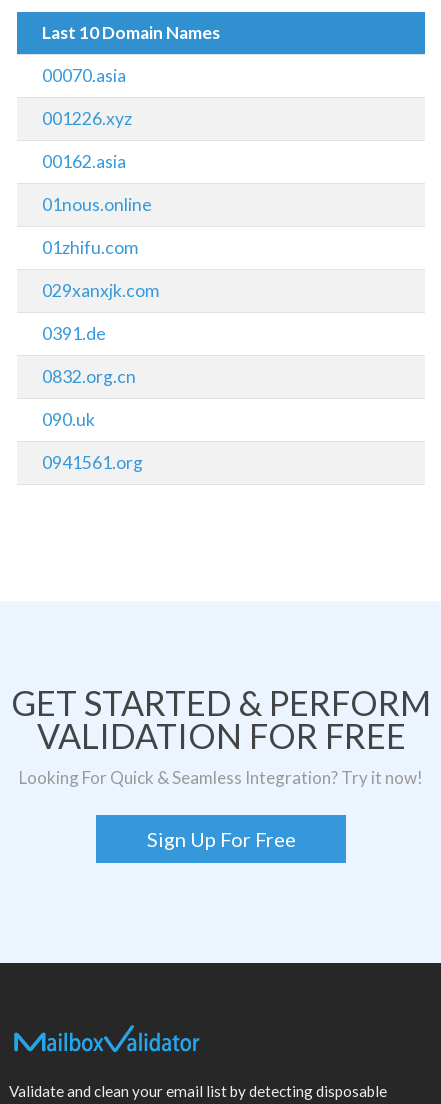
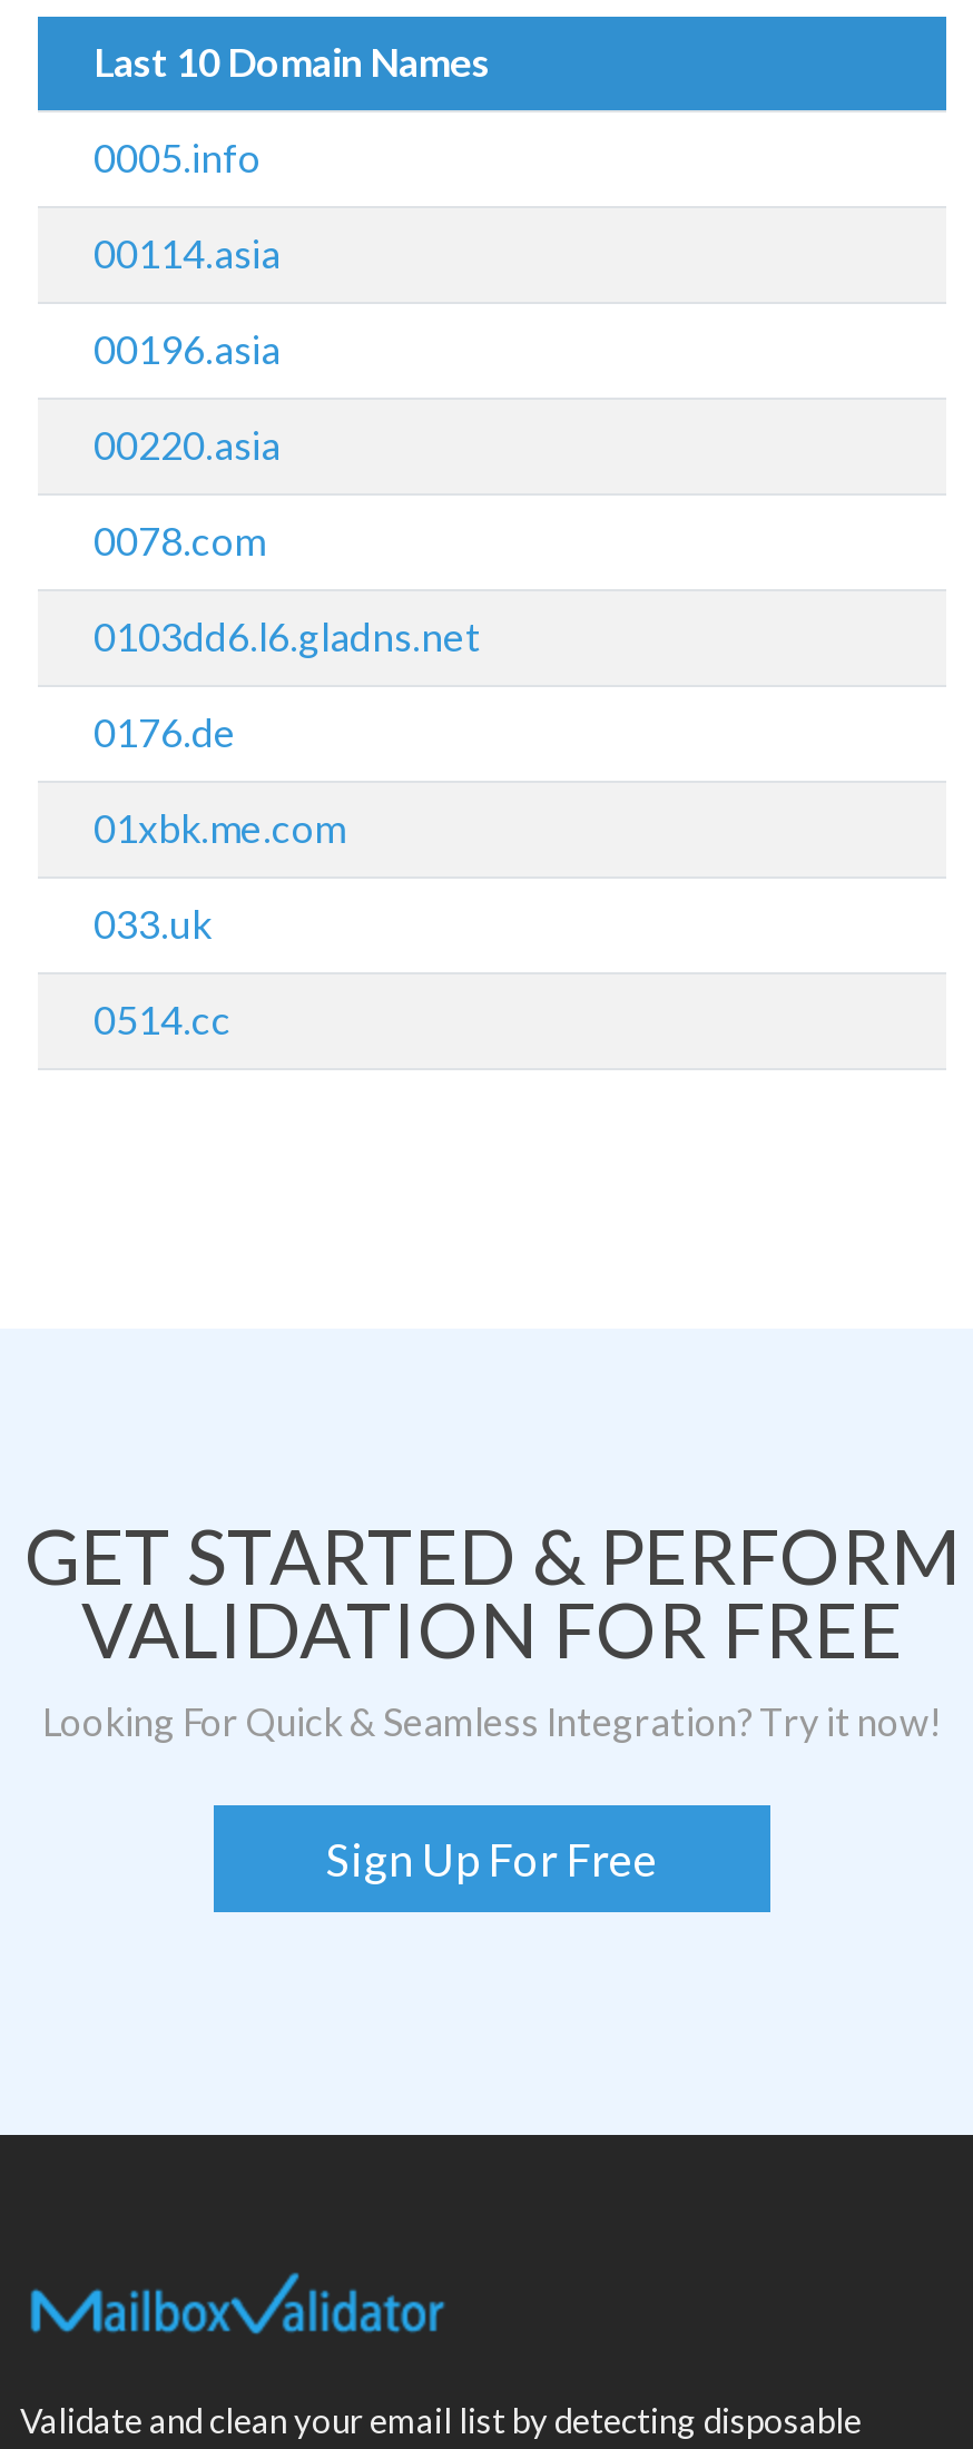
[42,65,126,86] 00070.asia -> [94,135,261,182] 0005.info
[42,108,132,129] 001226.xyz -> [94,231,281,277] 00114.asia
[42,151,126,172] 00162.asia -> [94,326,281,373] 00196.asia
[42,194,152,215] 01nous.online -> [94,422,281,469] 00220.asia
[42,237,138,258] 01zhifu.com -> [94,518,265,565] 0078.com
[42,280,159,301] 029xanxjk.com -> [94,614,481,660] 0103dd6.l6.gladns.net
[42,323,106,344] 0391.de -> [94,709,236,756] 0176.de
[42,366,136,387] 0832.org.cn -> [94,805,345,852] 01xbk.me.com
[42,409,95,430] 090.uk -> [94,901,212,948] 033.uk
[42,452,143,473] 0941561.org -> [94,997,232,1044] 0514.cc

